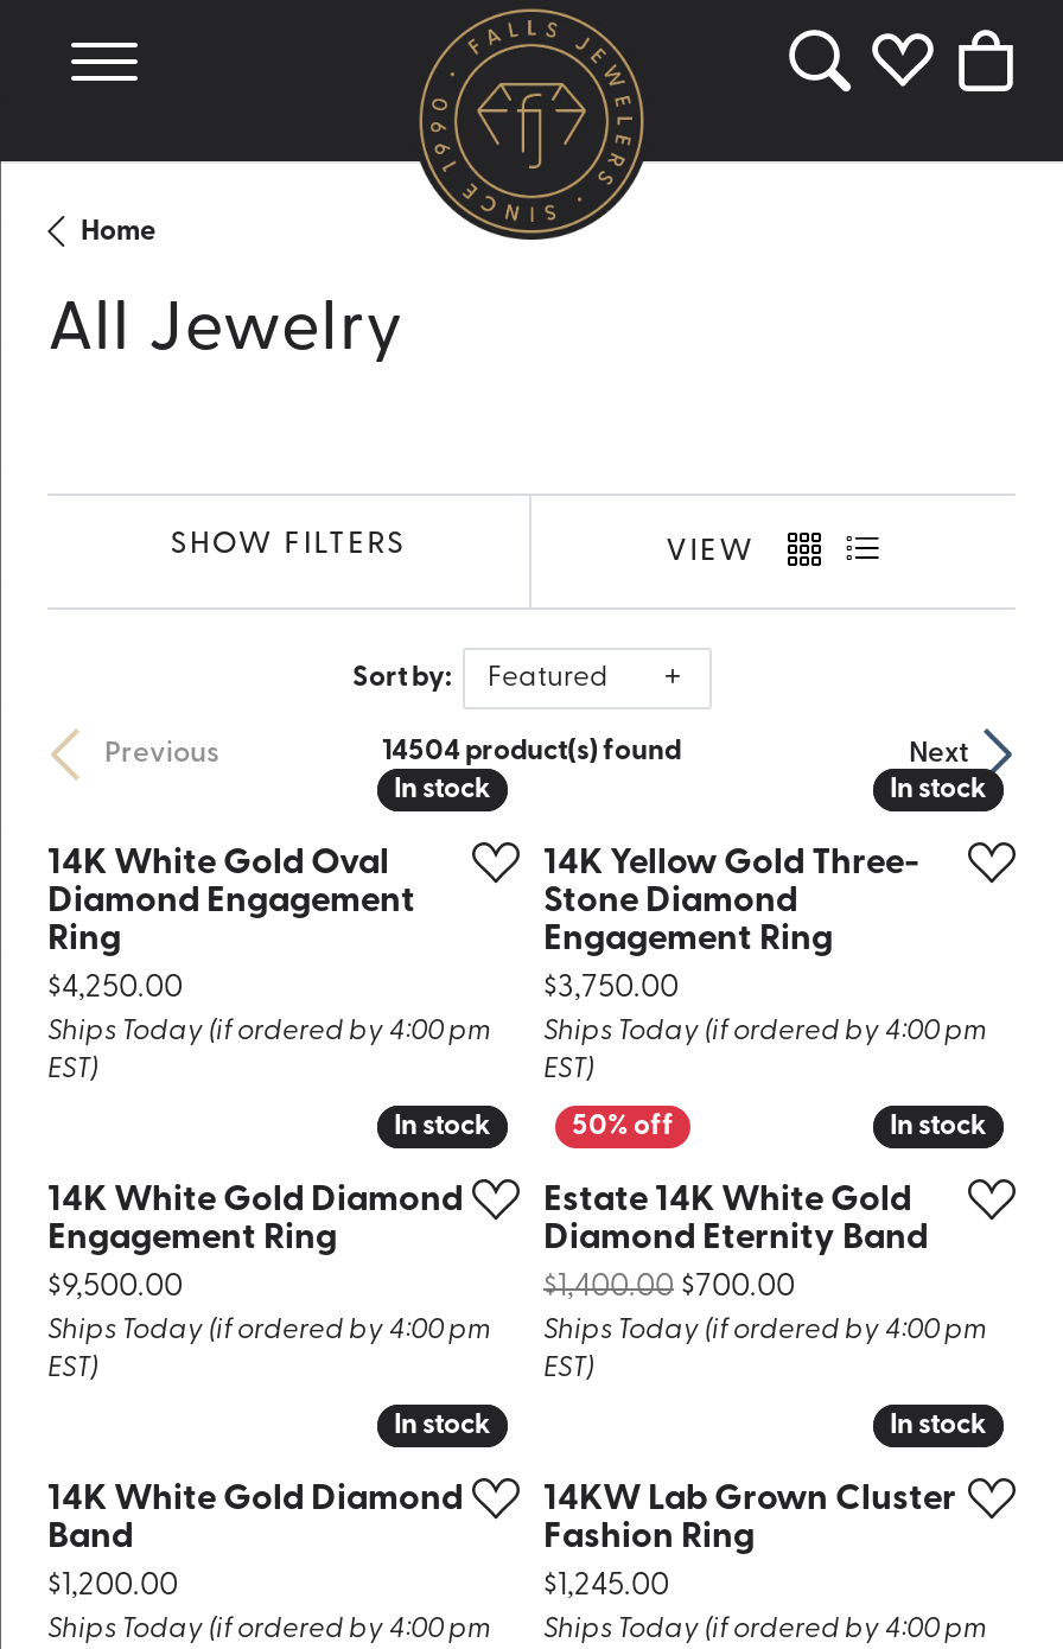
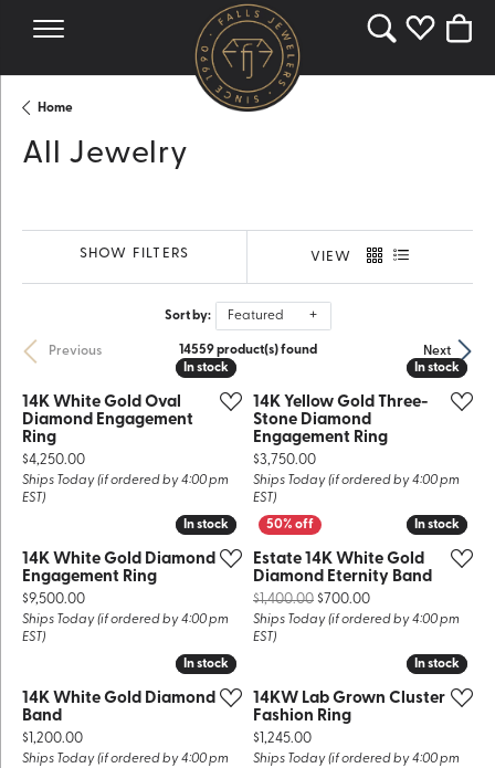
[382,739,681,767] 14504 product(s) found -> [178,344,317,357] 14559 product(s) found

